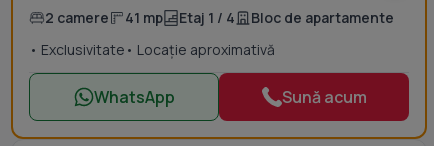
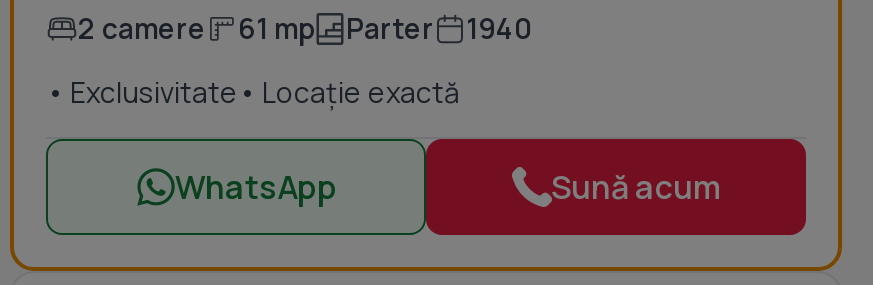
[125,8,394,27] 41 mp | Etaj 1 / 4 | Bloc de apartamente -> [238,9,532,47] 61 mp | Parter | 1940
[29,40,275,59] • Exclusivitate • Locație aproximativă -> [46,73,460,111] • Exclusivitate • Locație exactă

